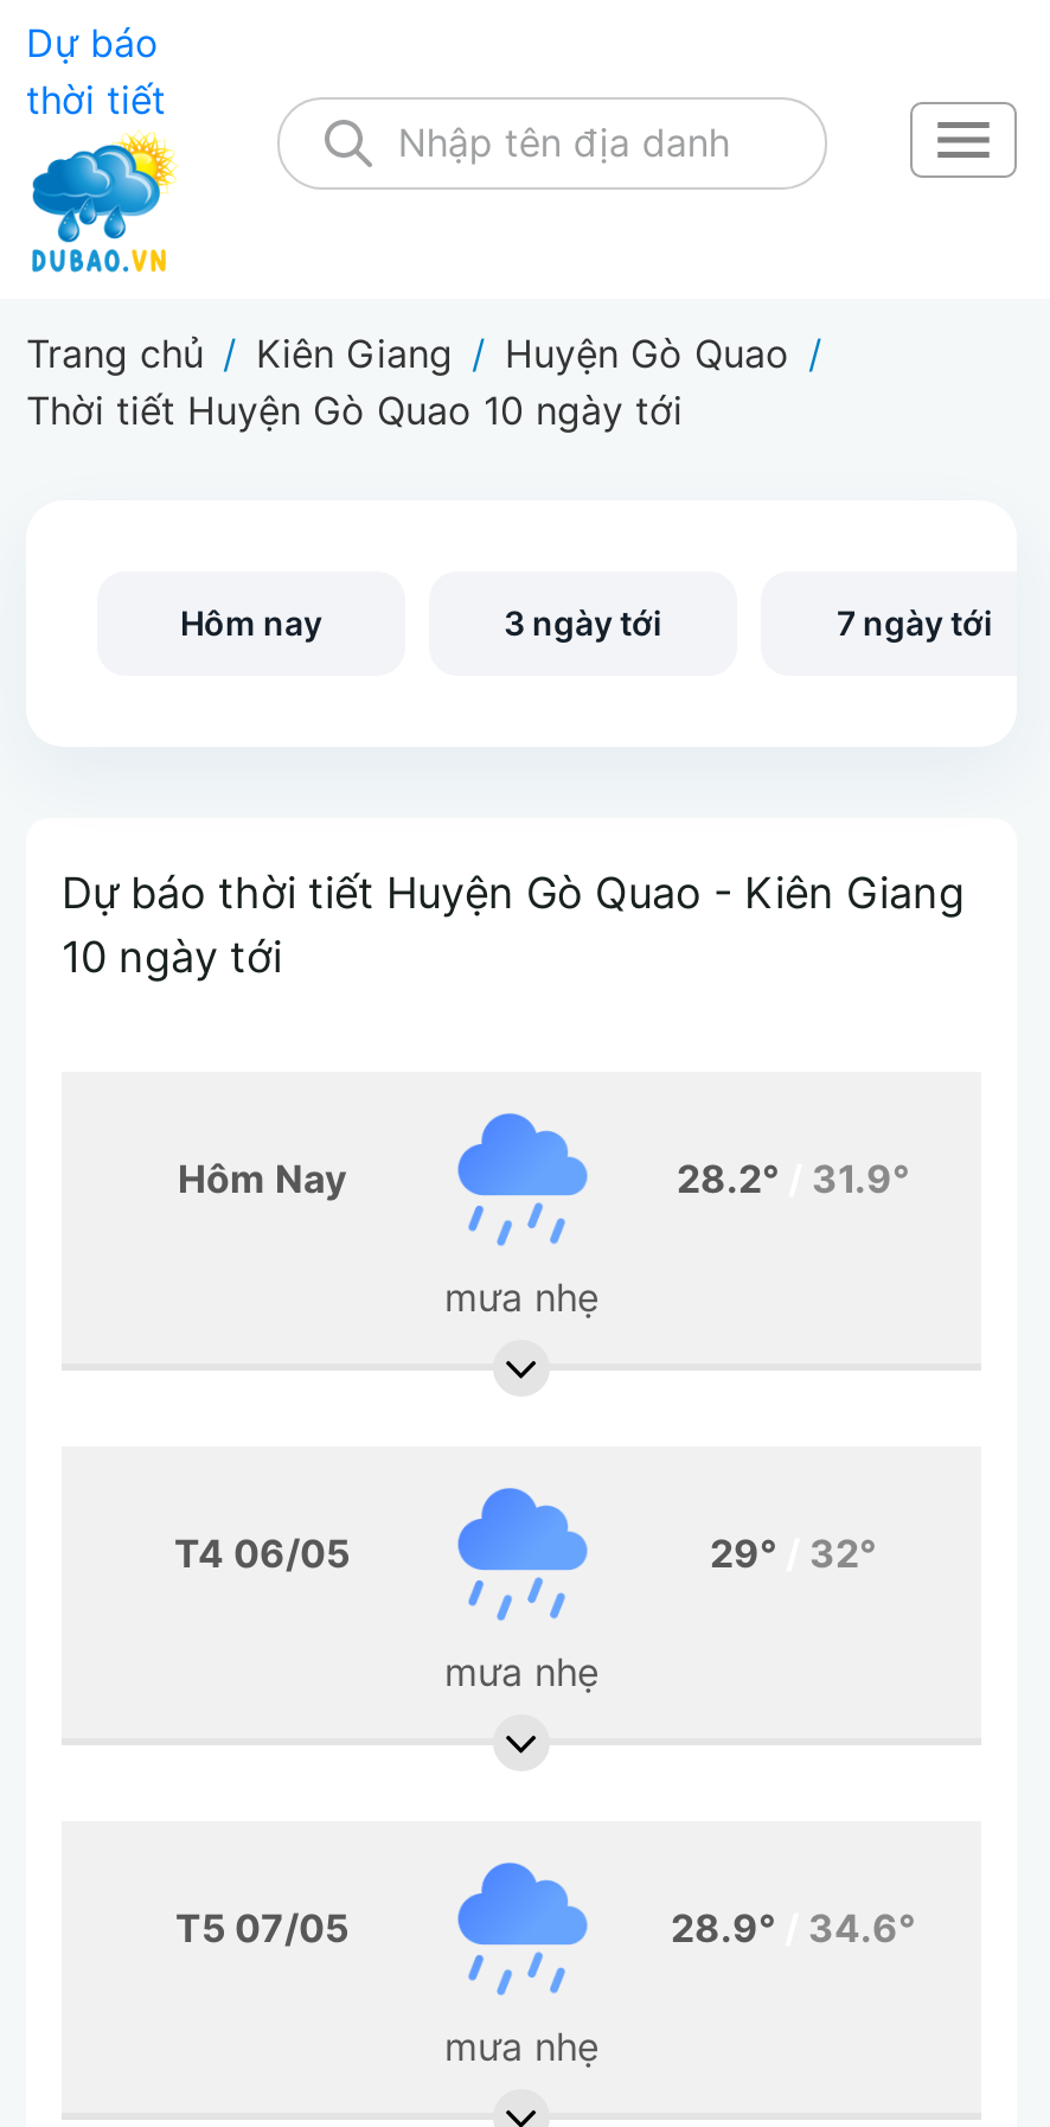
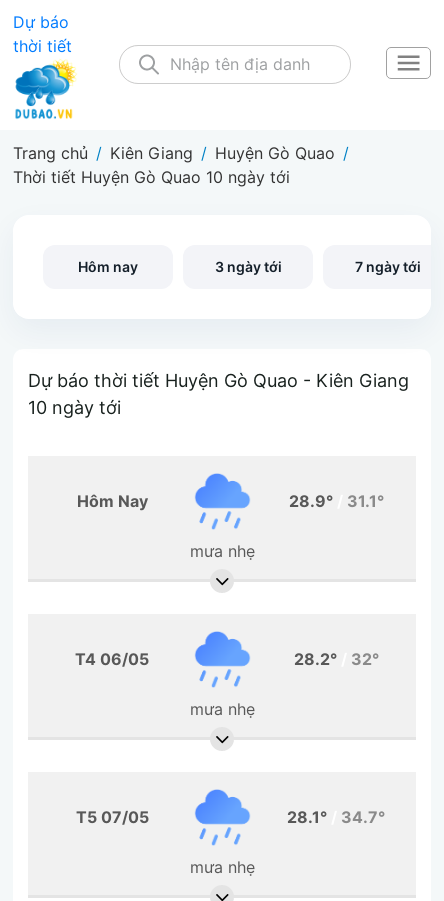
[677,1154,909,1202] 28.2° / 31.9° -> [289,491,384,511] 28.9° / 31.1°
[710,1529,876,1576] 29° / 32° -> [294,649,379,669] 28.2° / 32°
[671,1904,915,1951] 28.9° / 34.6° -> [287,807,385,827] 28.1° / 34.7°

